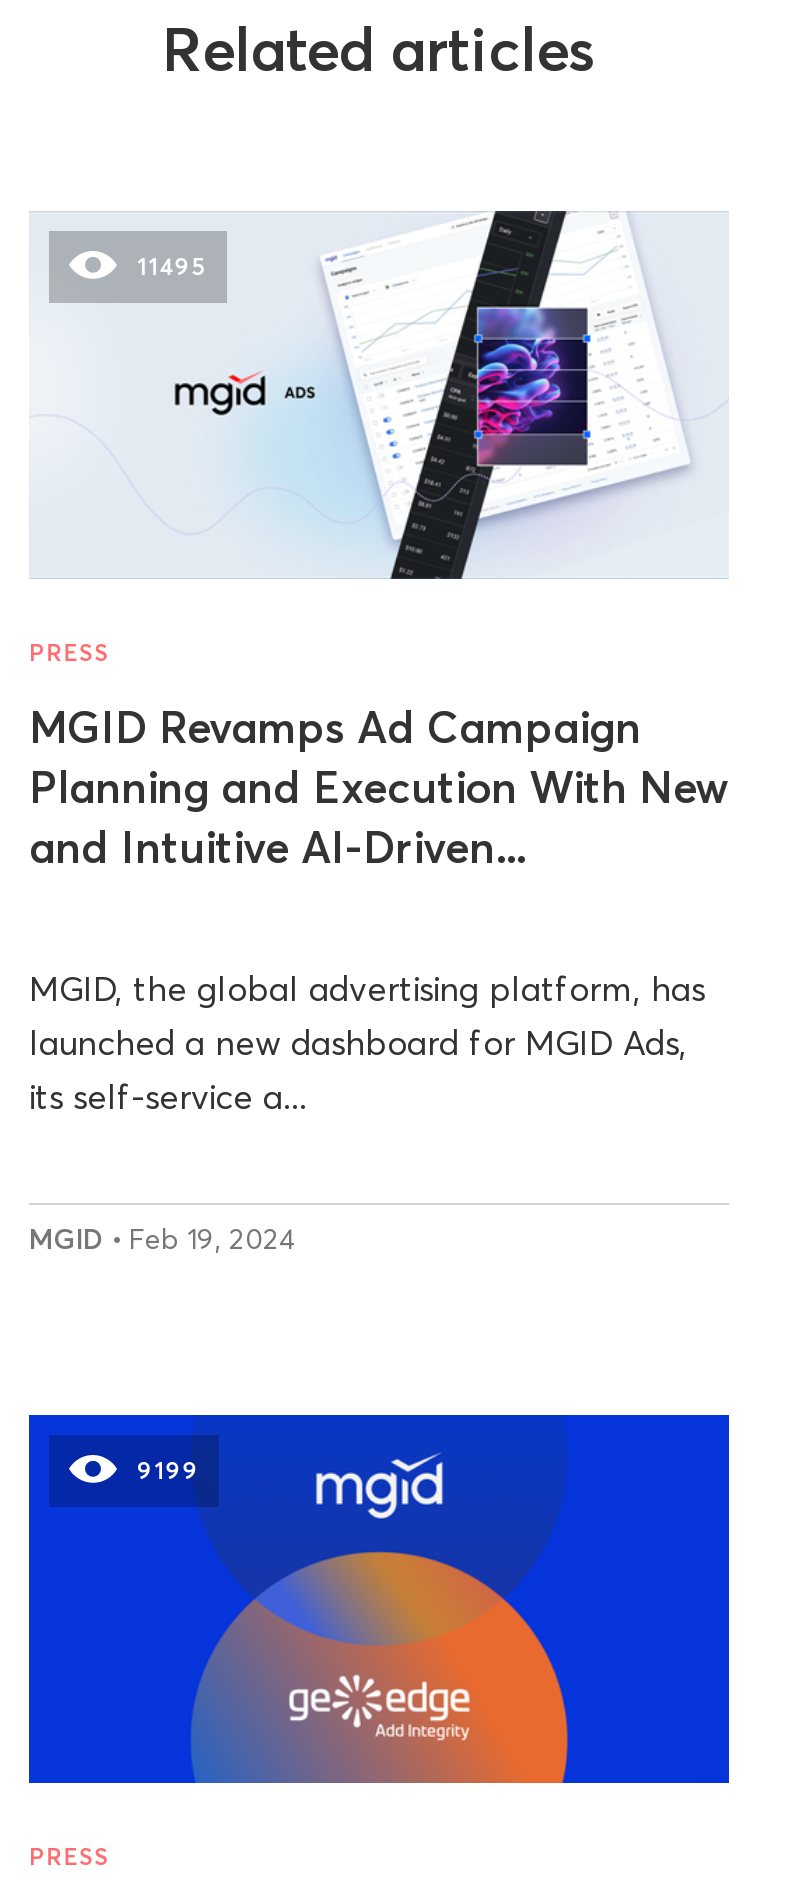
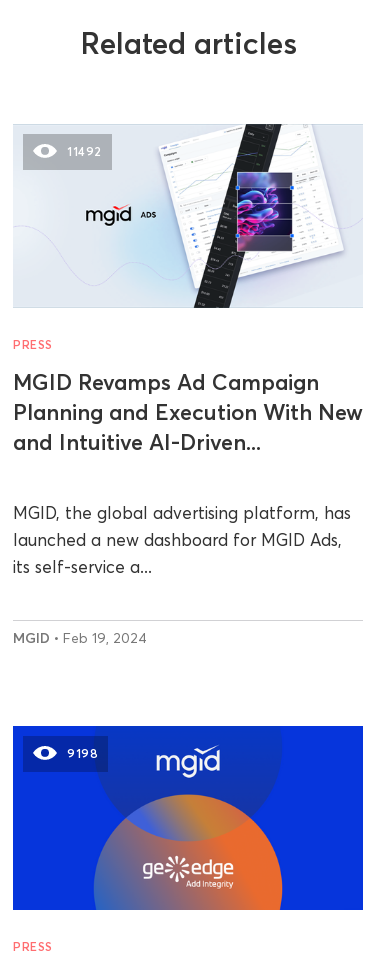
[137,252,207,282] 11495 -> [67,144,102,159] 11492
[137,1456,200,1486] 9199 -> [67,746,98,761] 9198

